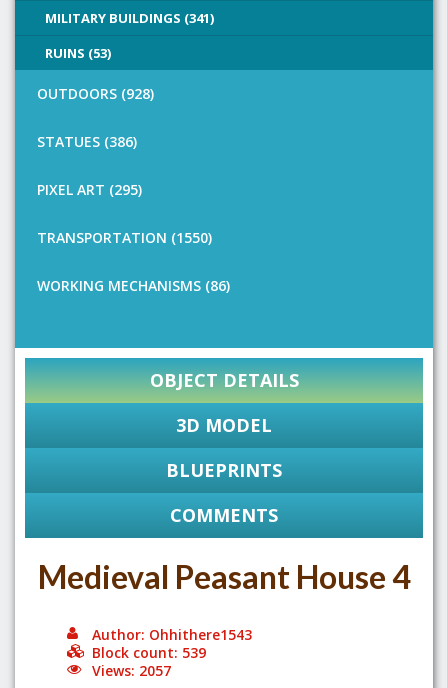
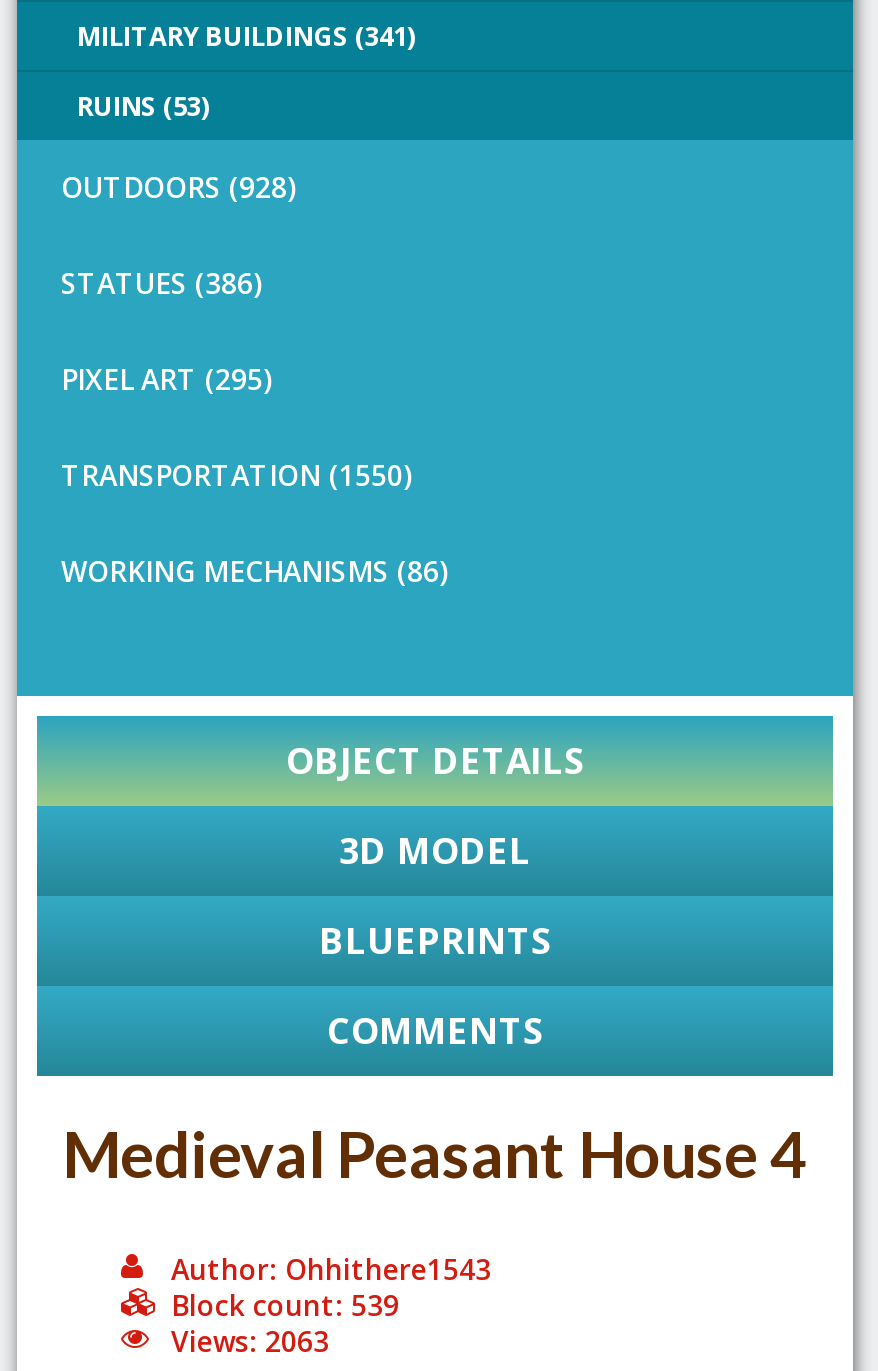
[92,661,171,680] Views: 2057 -> [171,1322,329,1360] Views: 2063

